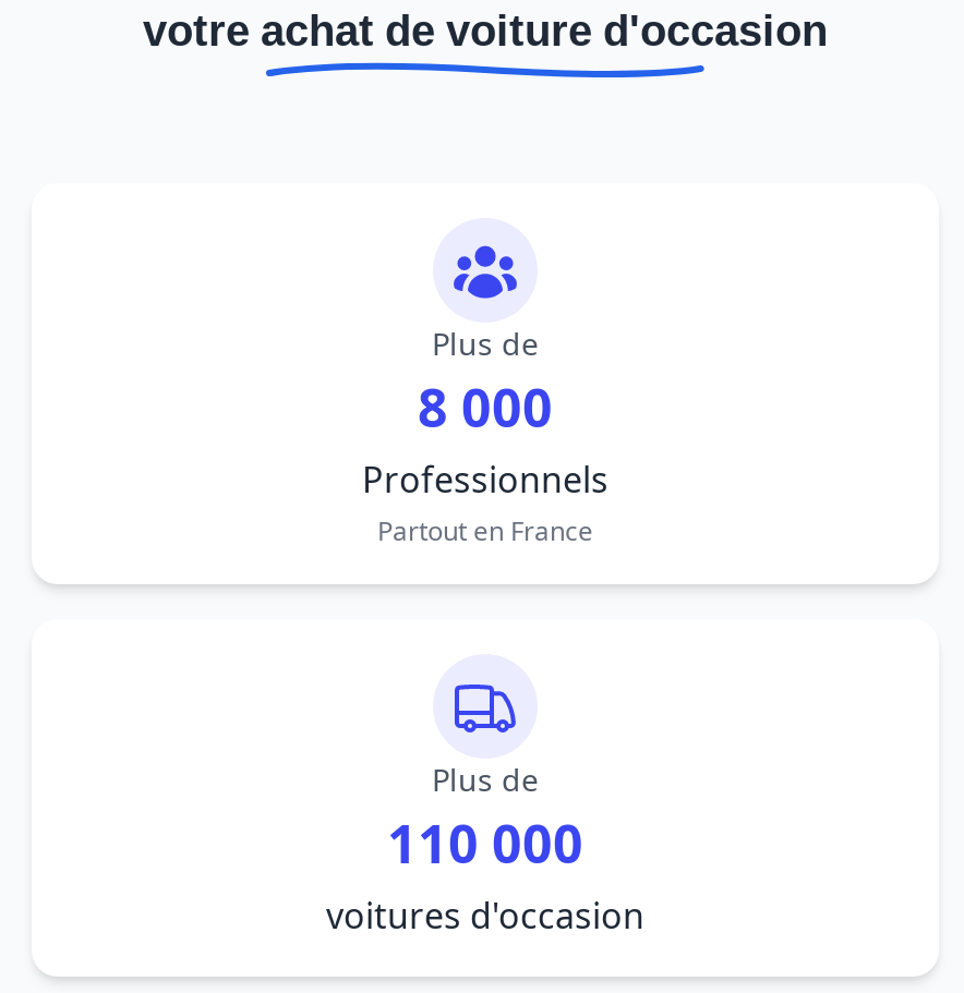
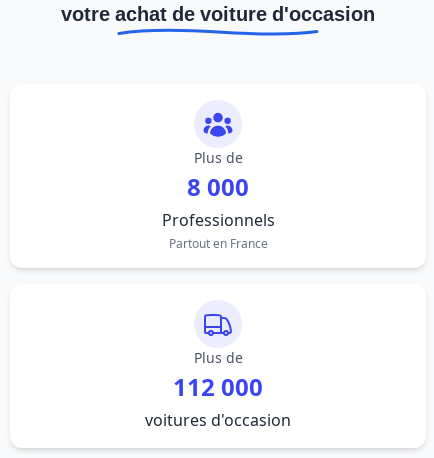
[387,813,583,876] 110 000 -> [173,373,263,402] 112 000

